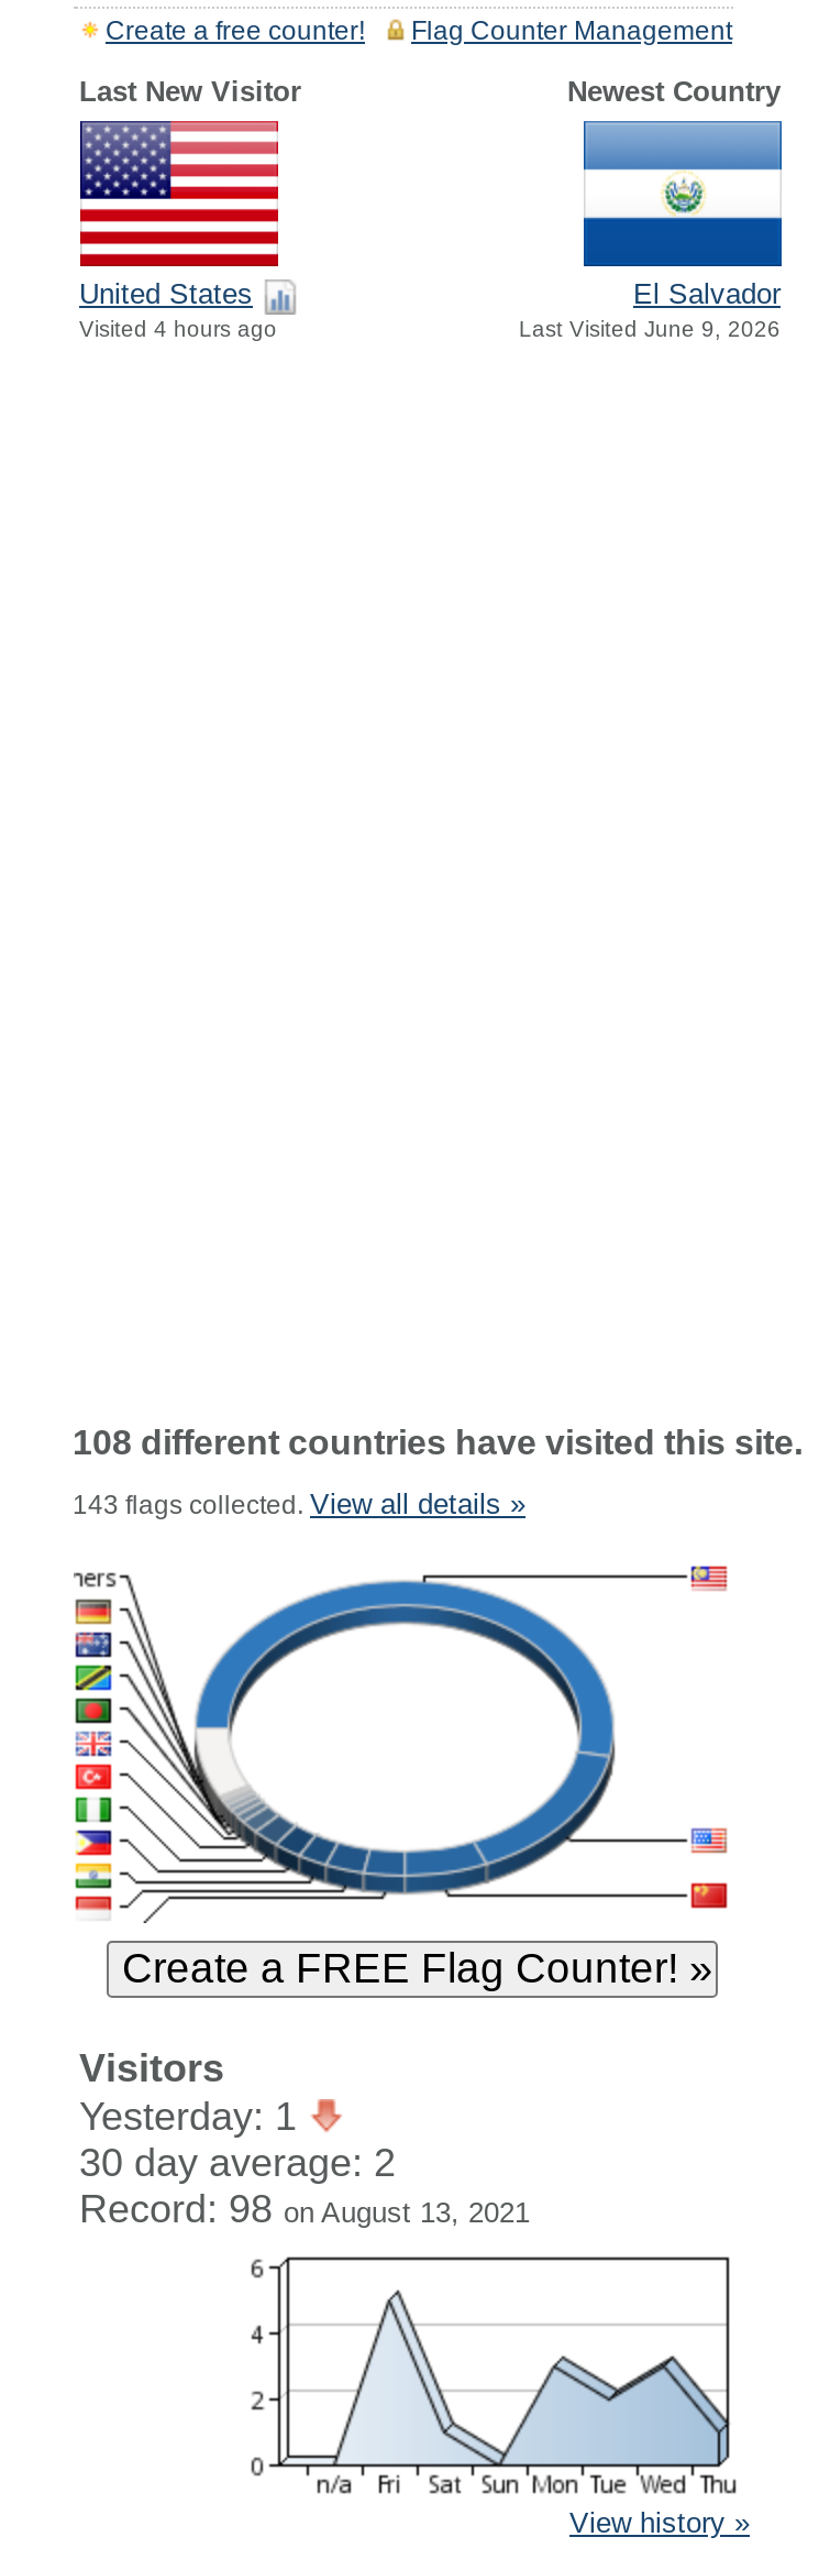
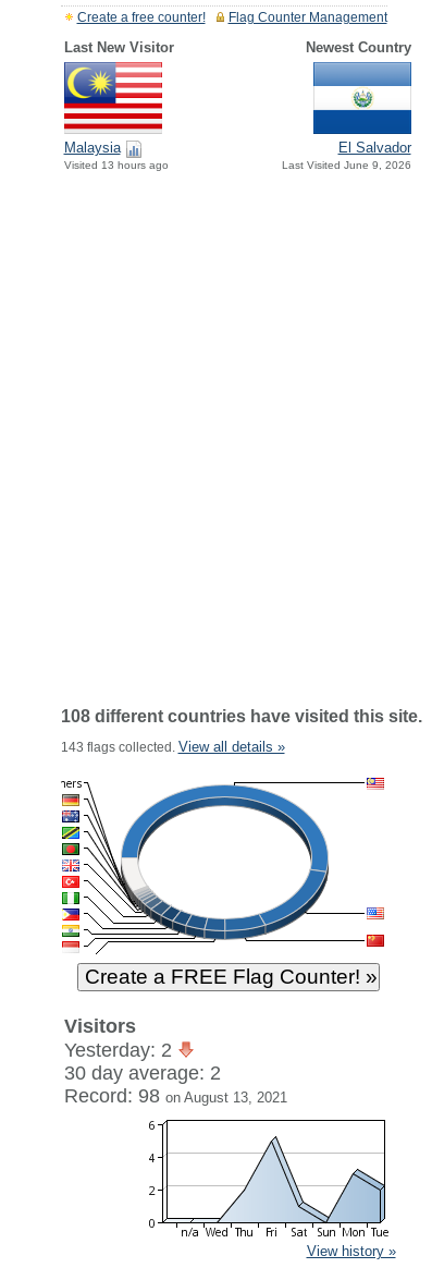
[78,119,280,342] [image] | United States | Visited 4 hours ago -> [63,61,168,171] [image] | Malaysia | Visited 13 hours ago
[79,2095,308,2139] Yesterday: 1 -> [64,1039,177,1061] Yesterday: 2
[335,2288,735,2495] [image] -> [192,1135,387,1238] [image]

